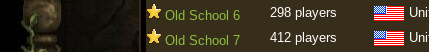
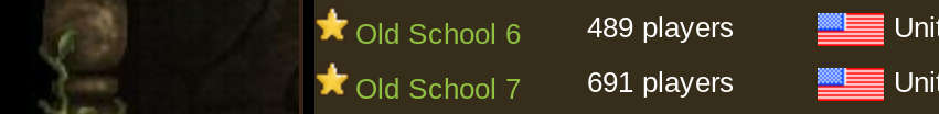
[164,5,336,23] Old School 6 298 players -> [355,11,735,50] Old School 6 489 players
[164,30,336,48] Old School 7 412 players -> [355,66,735,105] Old School 7 691 players

